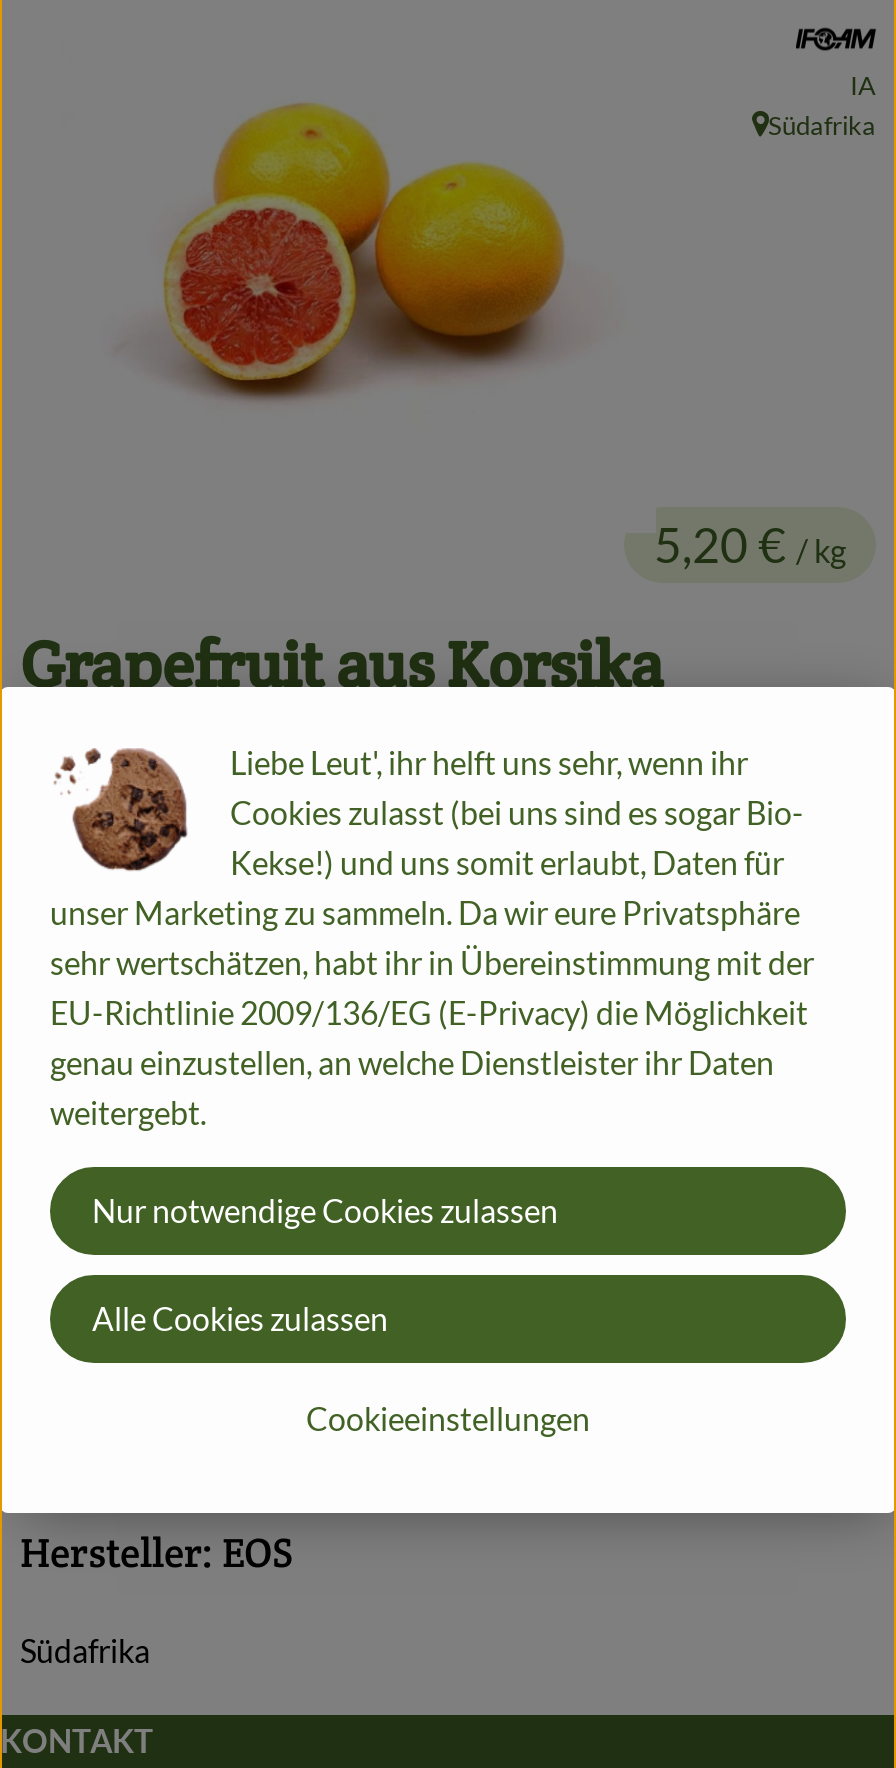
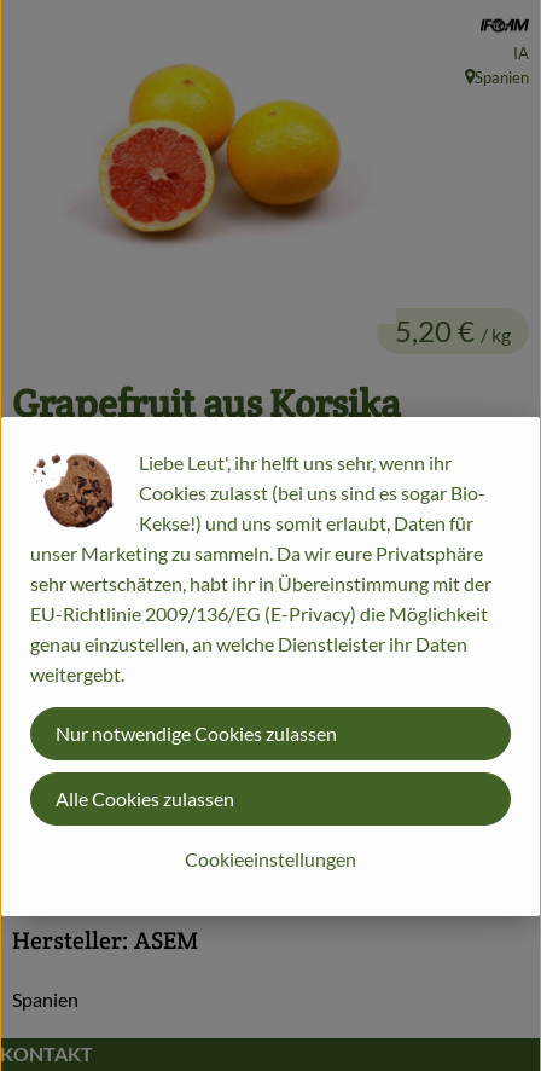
[768,110,876,142] Südafrika -> [475,68,529,88] Spanien
[20,1527,292,1579] Hersteller: EOS -> [12,924,198,956] Hersteller: ASEM
[20,1631,150,1669] Südafrika -> [12,988,78,1011] Spanien

